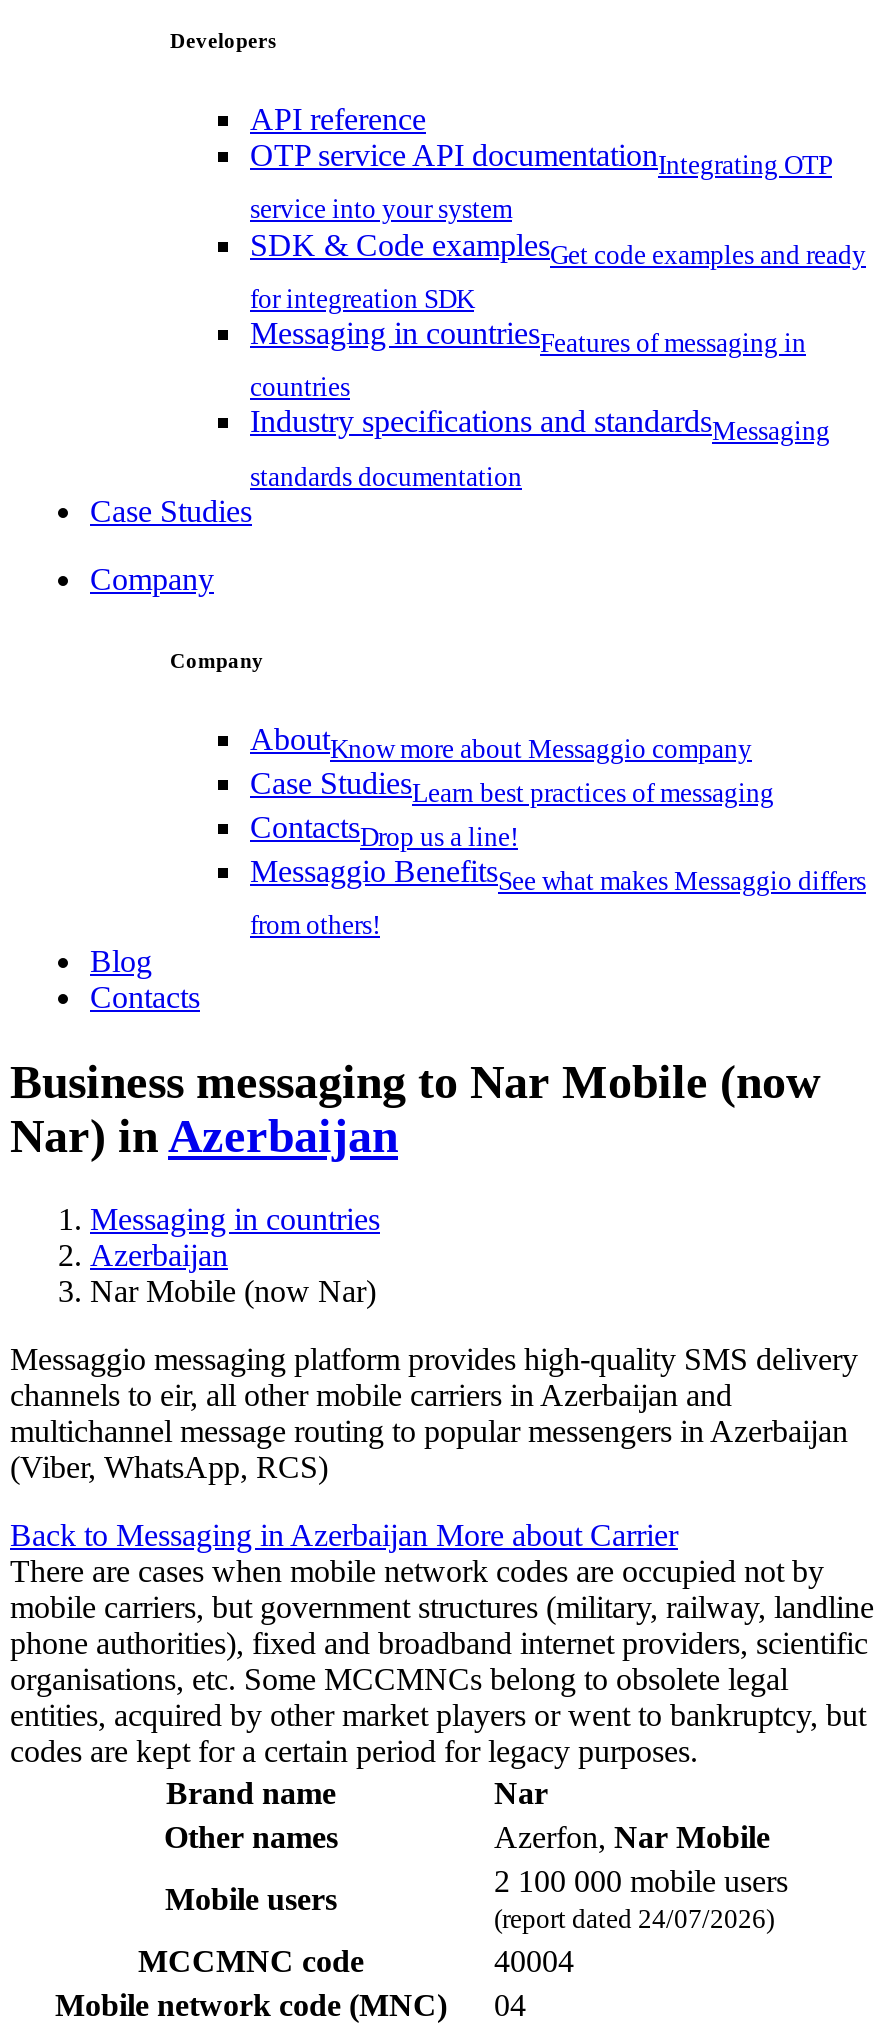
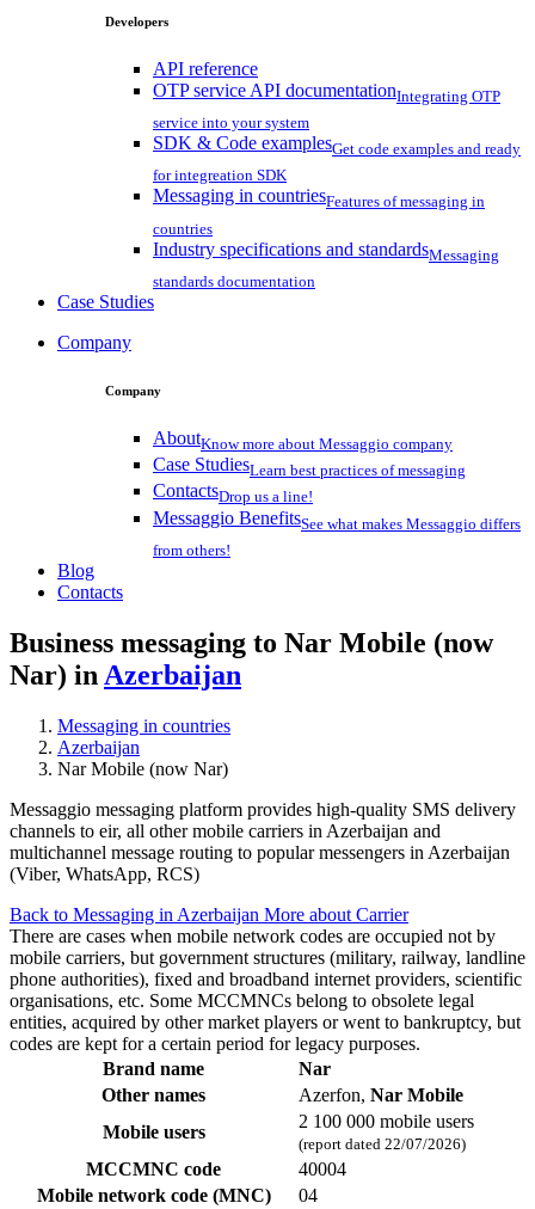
[494,1905,774,1935] (report dated 24/07/2026) -> [299,1135,466,1153] (report dated 22/07/2026)

